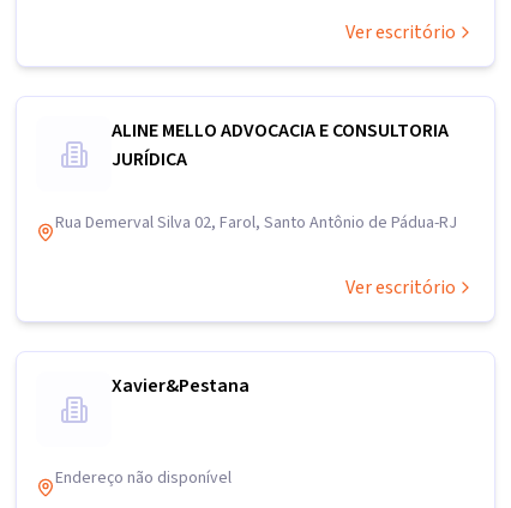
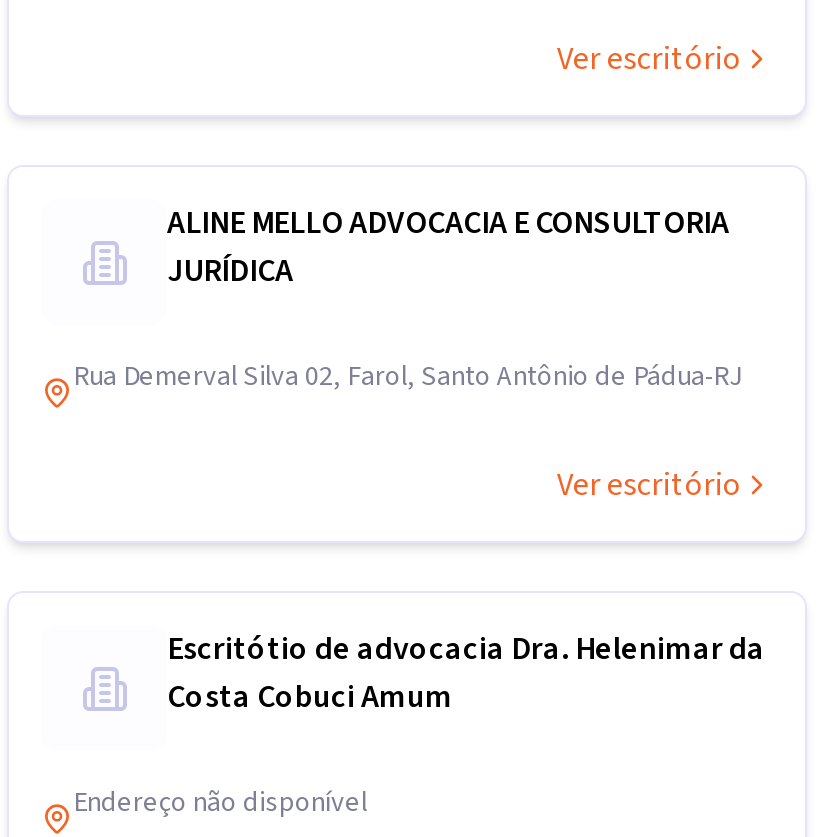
[112,373,250,399] Xavier&Pestana -> [167,627,765,719] Escritótio de advocacia Dra. Helenimar da | Costa Cobuci Amum

